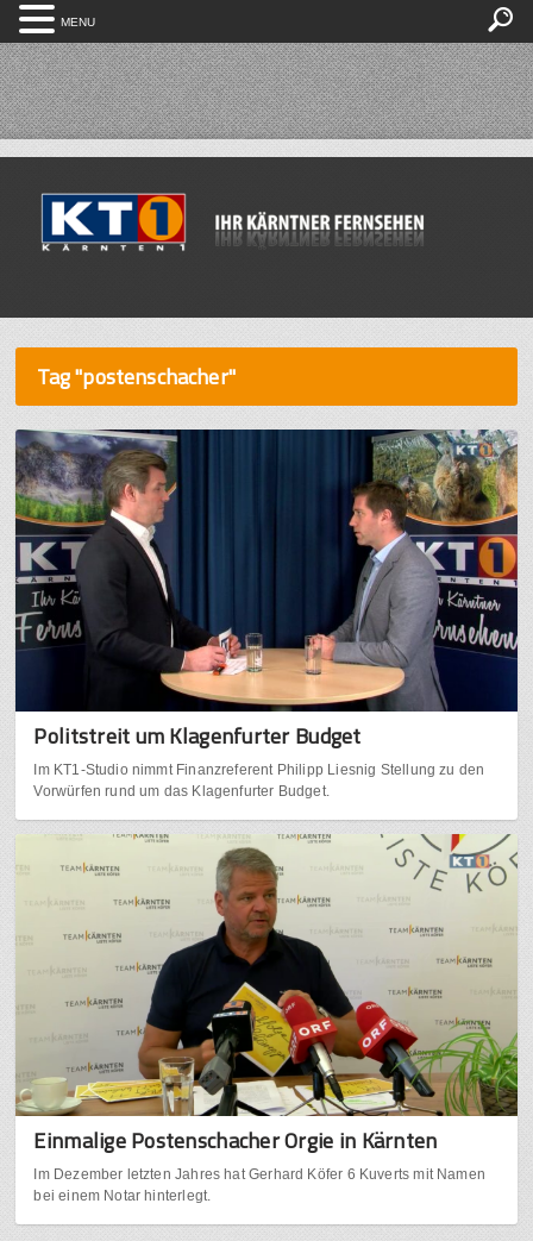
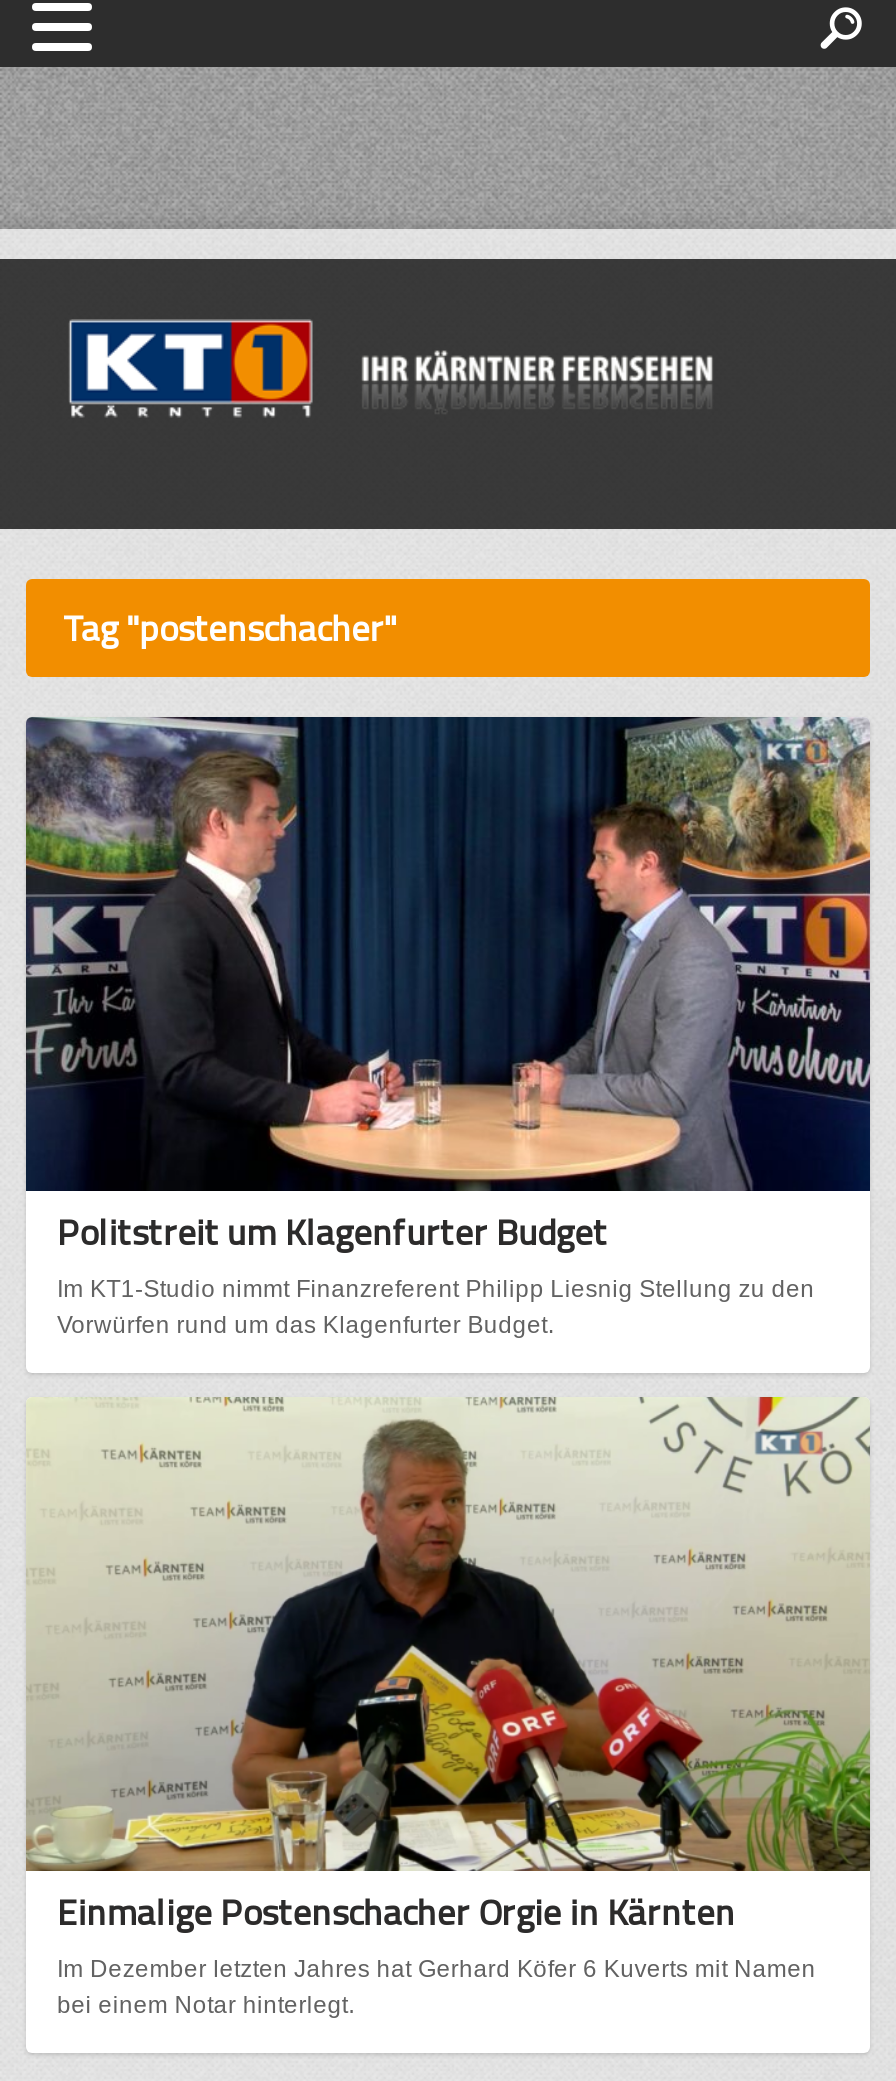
[61,15,96,29] MENU -> none

